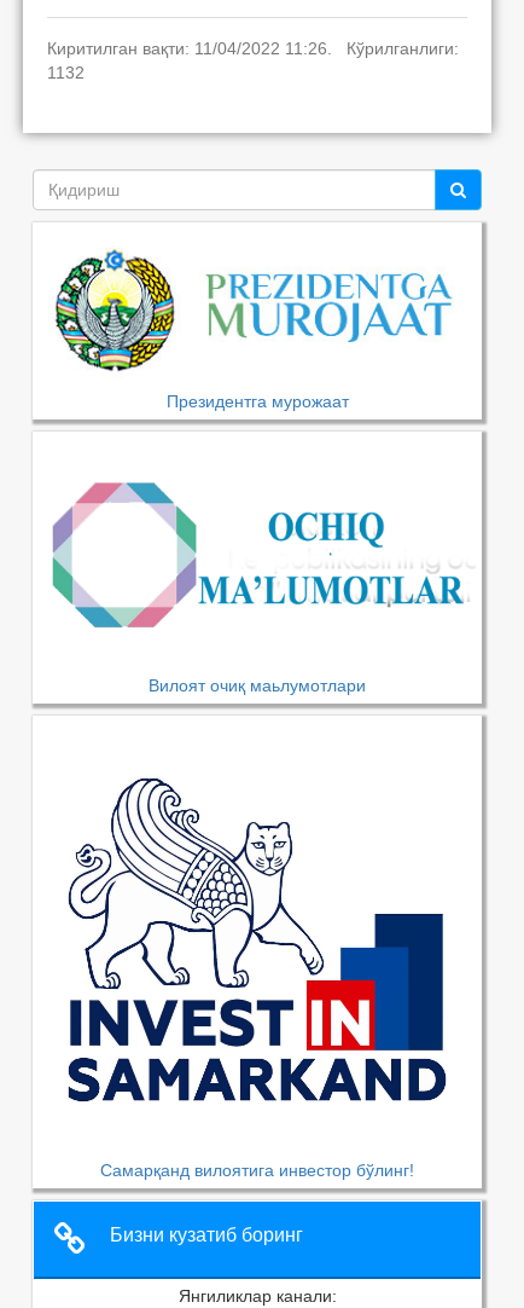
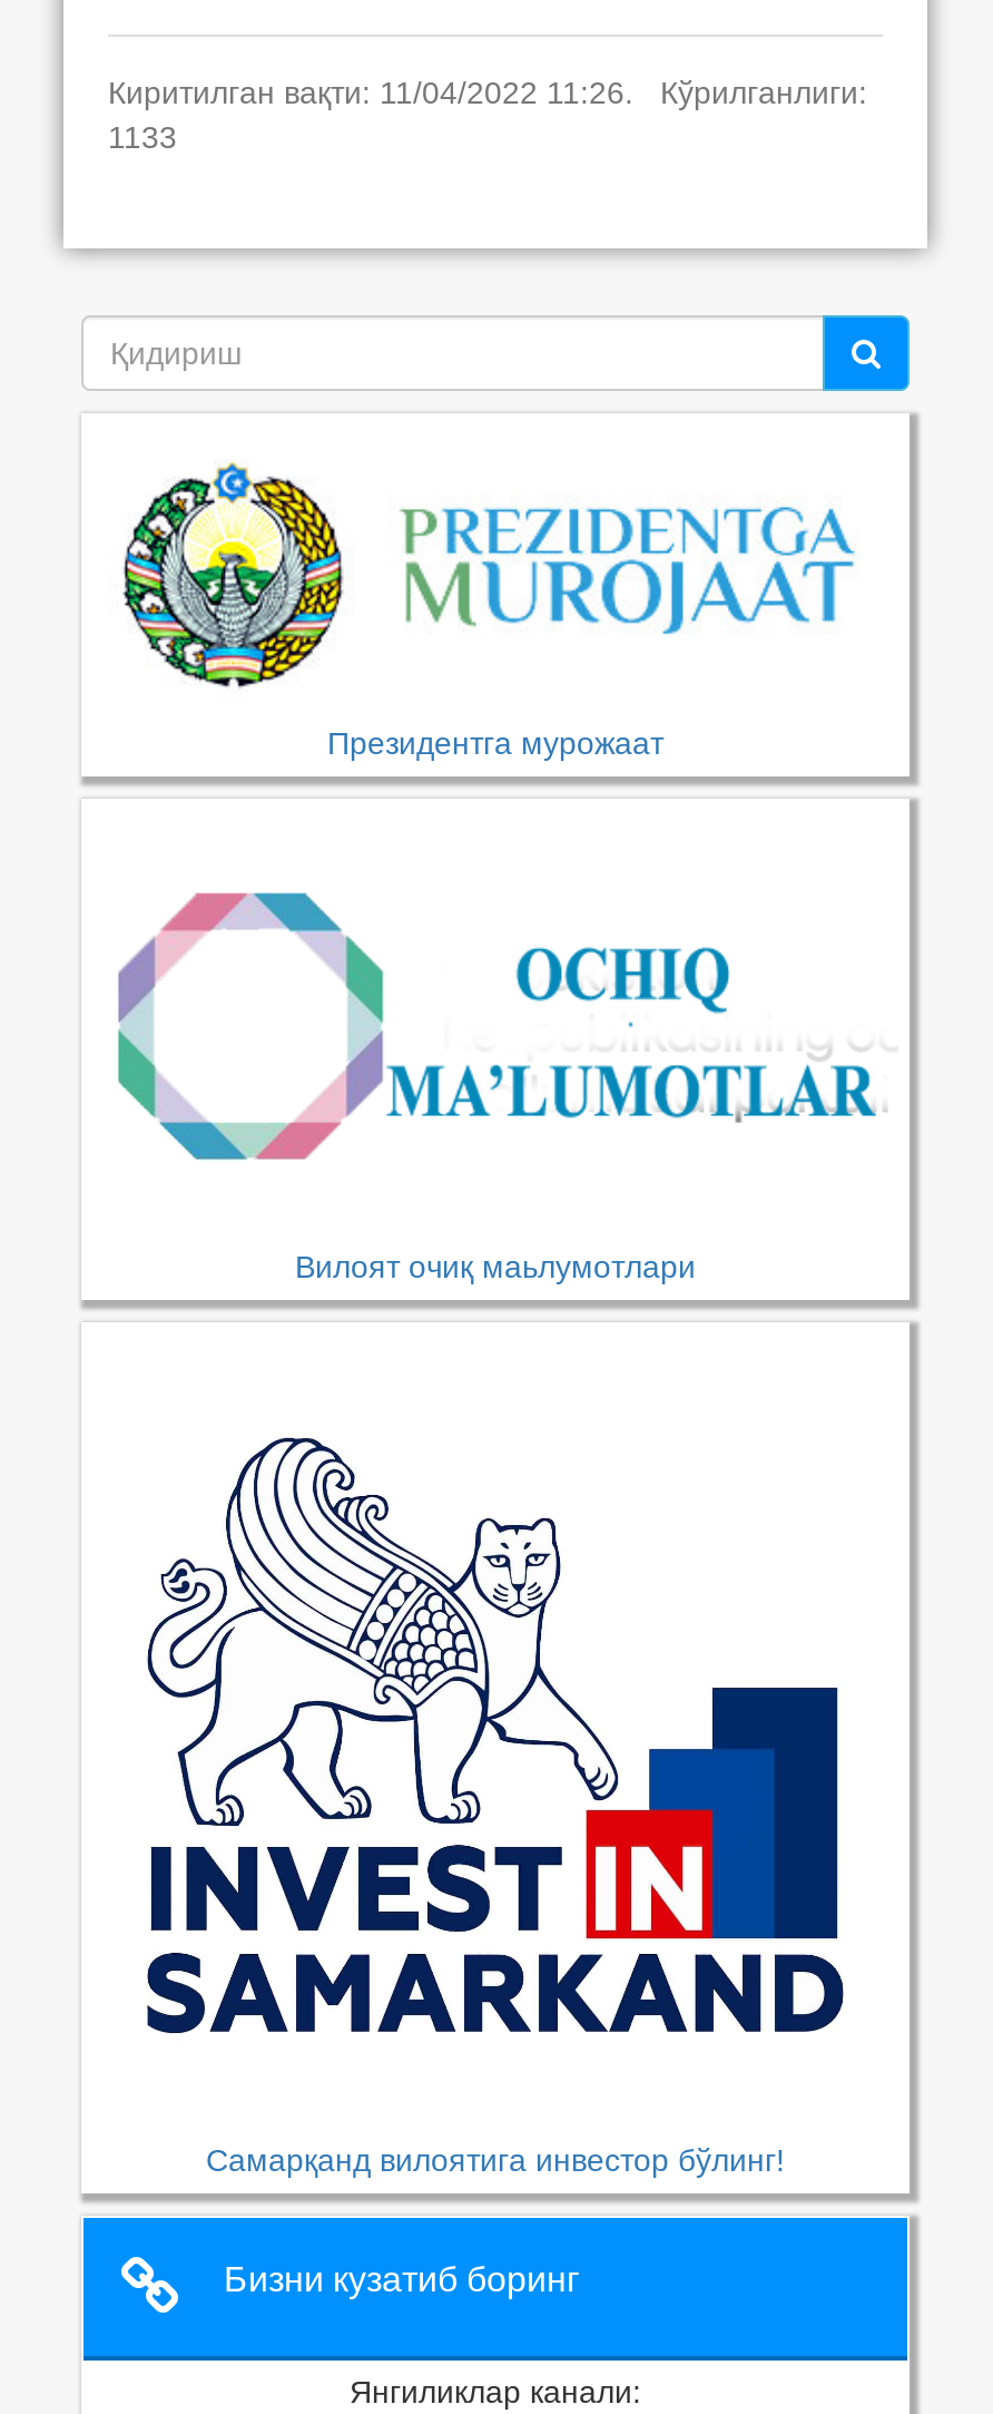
[47,63,85,82] 1132 -> [108,119,177,155] 1133

